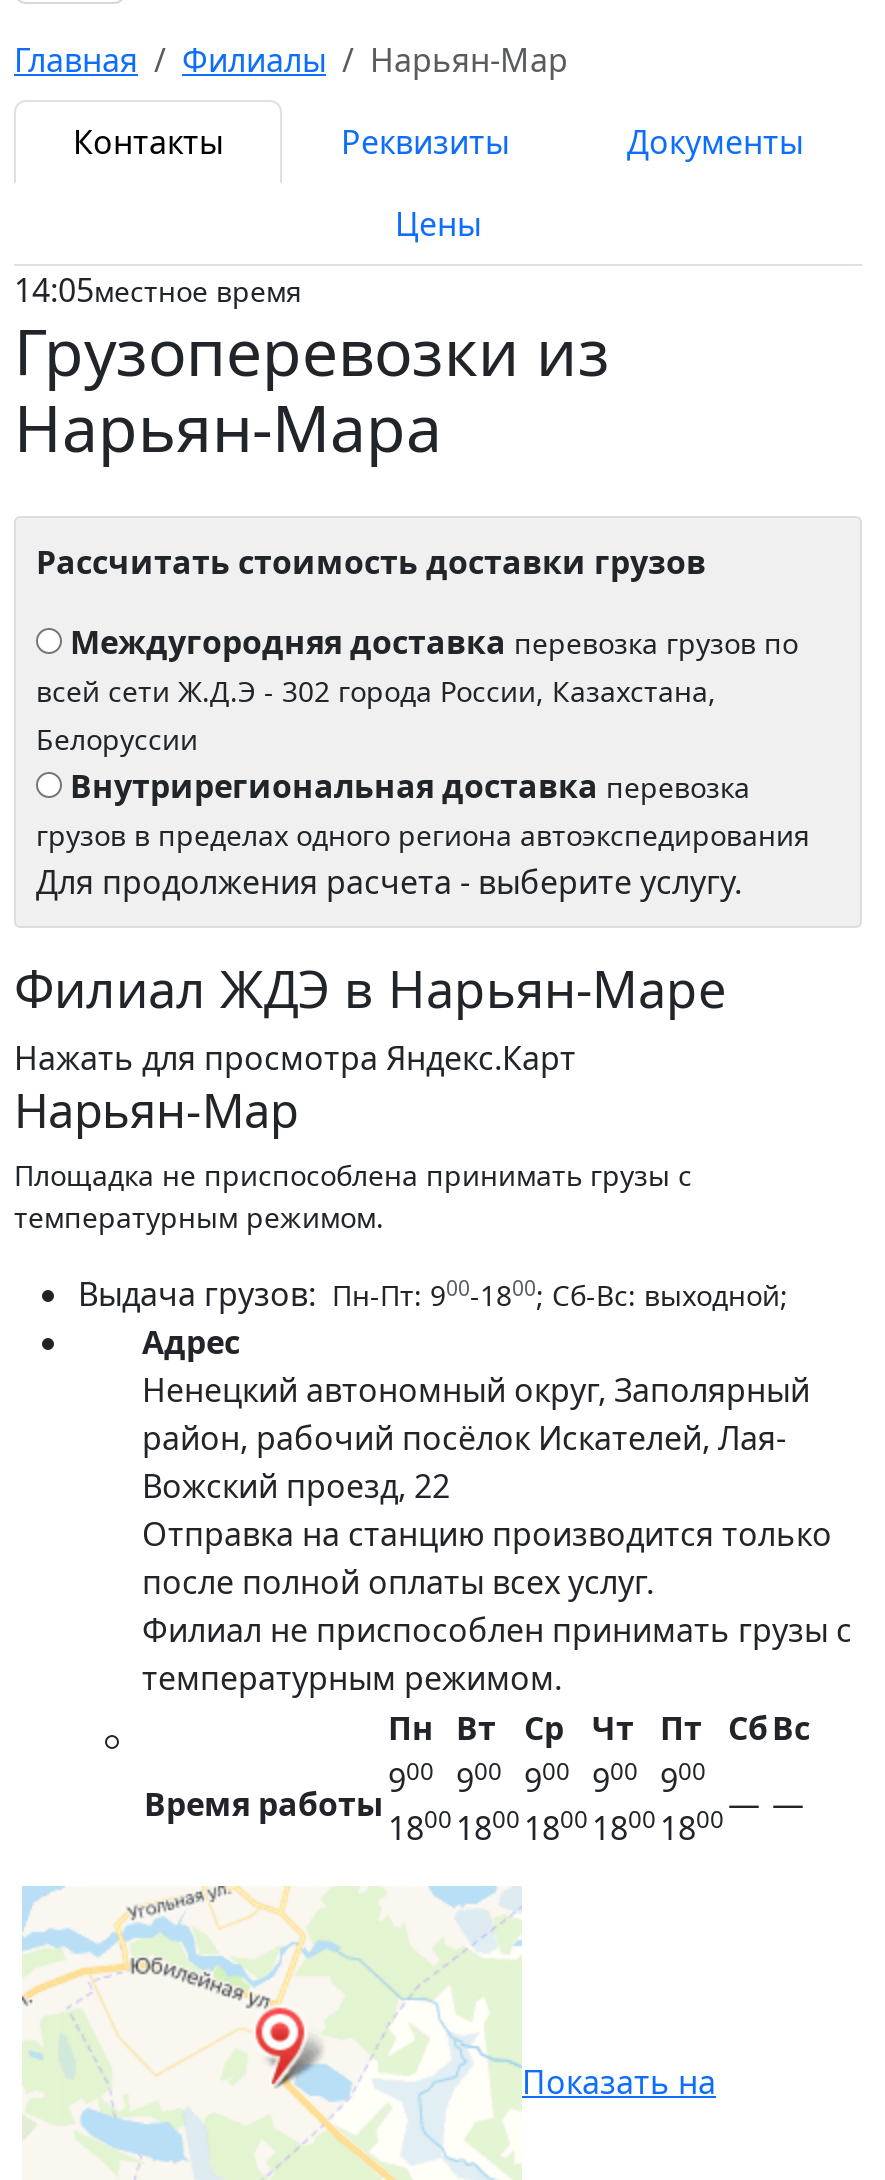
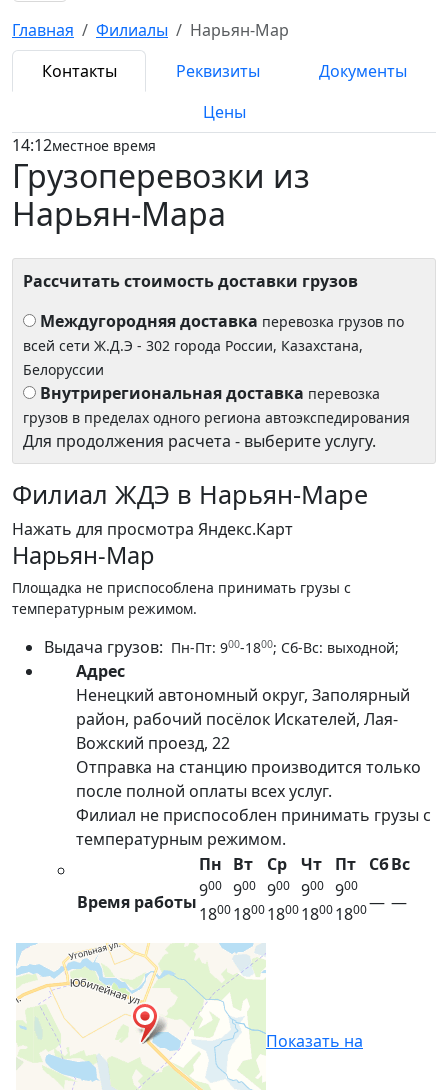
[14,268,302,312] 14:05местное время -> [12,134,156,156] 14:12местное время

